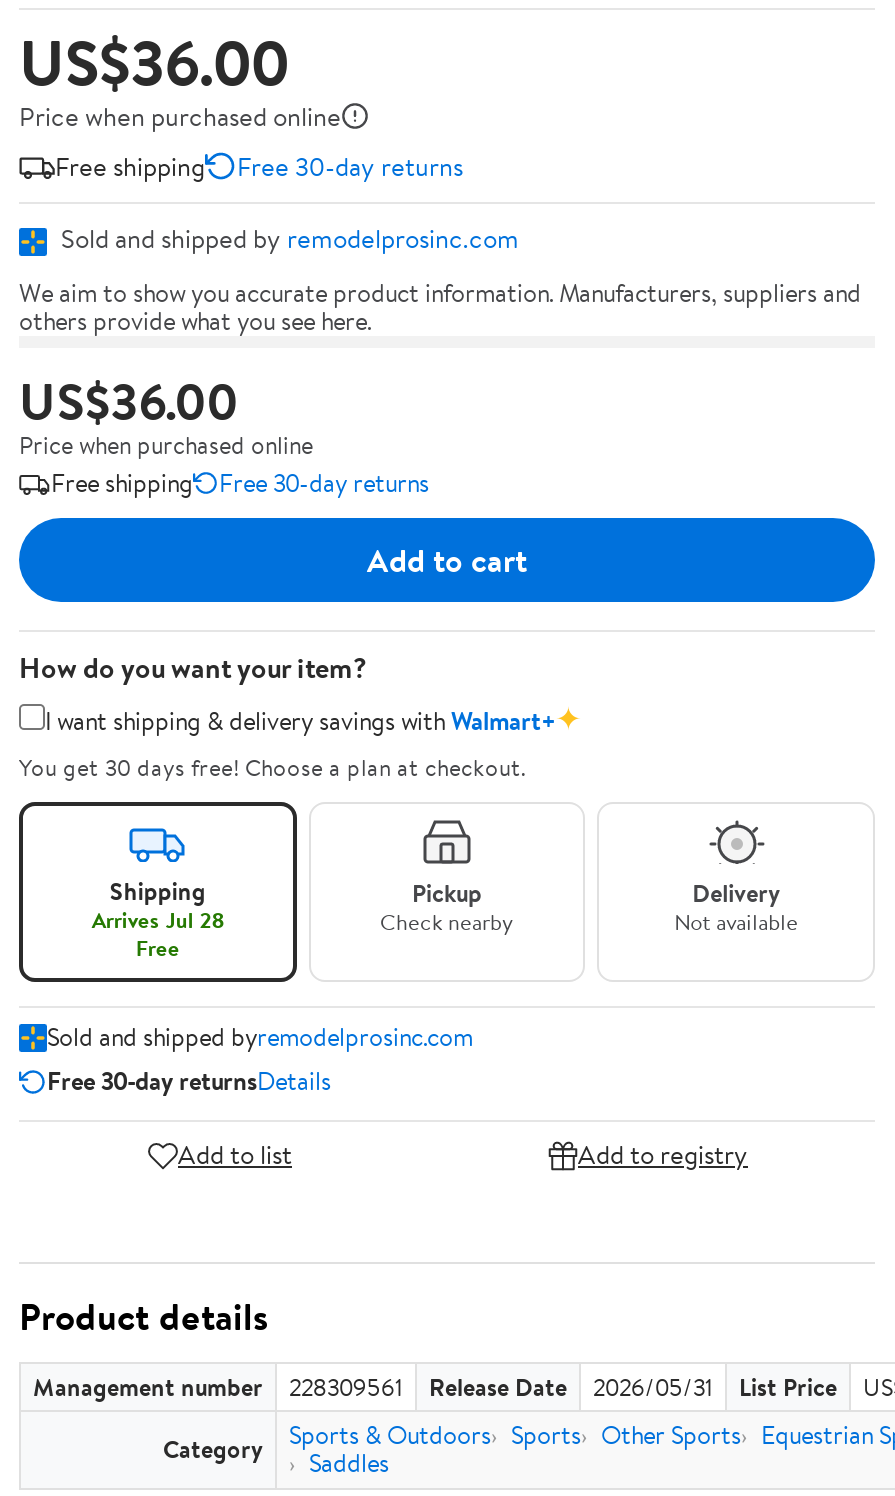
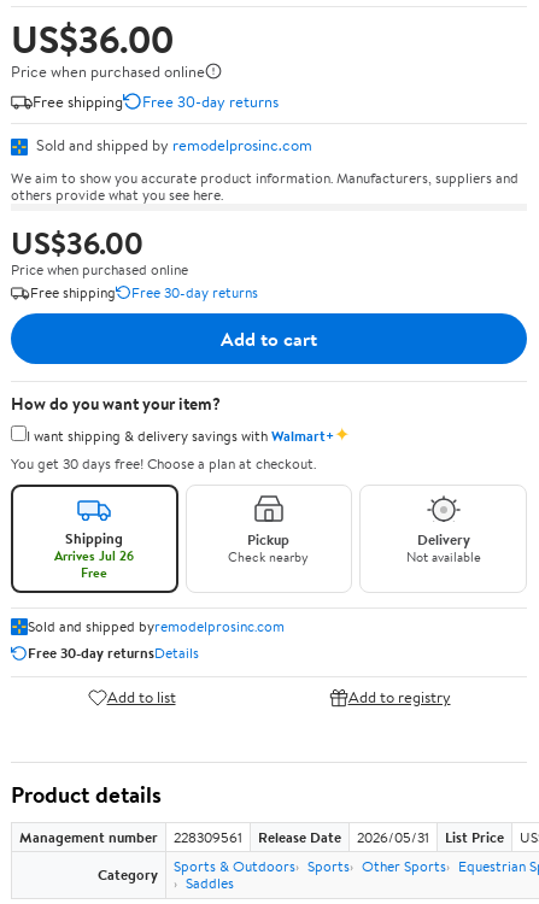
[92,904,224,936] Arrives Jul 28 -> [55,546,134,565] Arrives Jul 26

